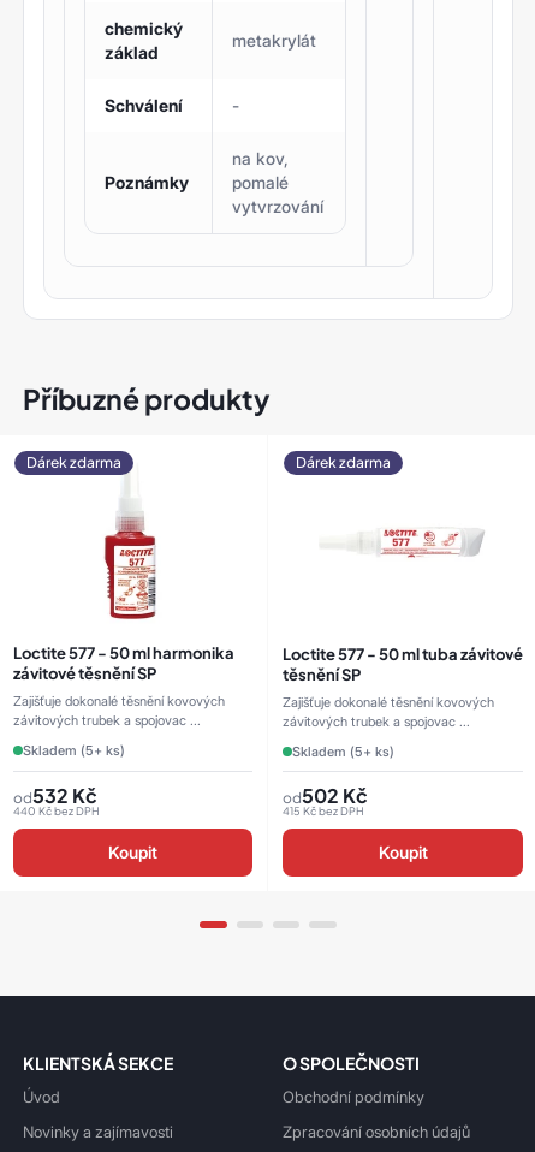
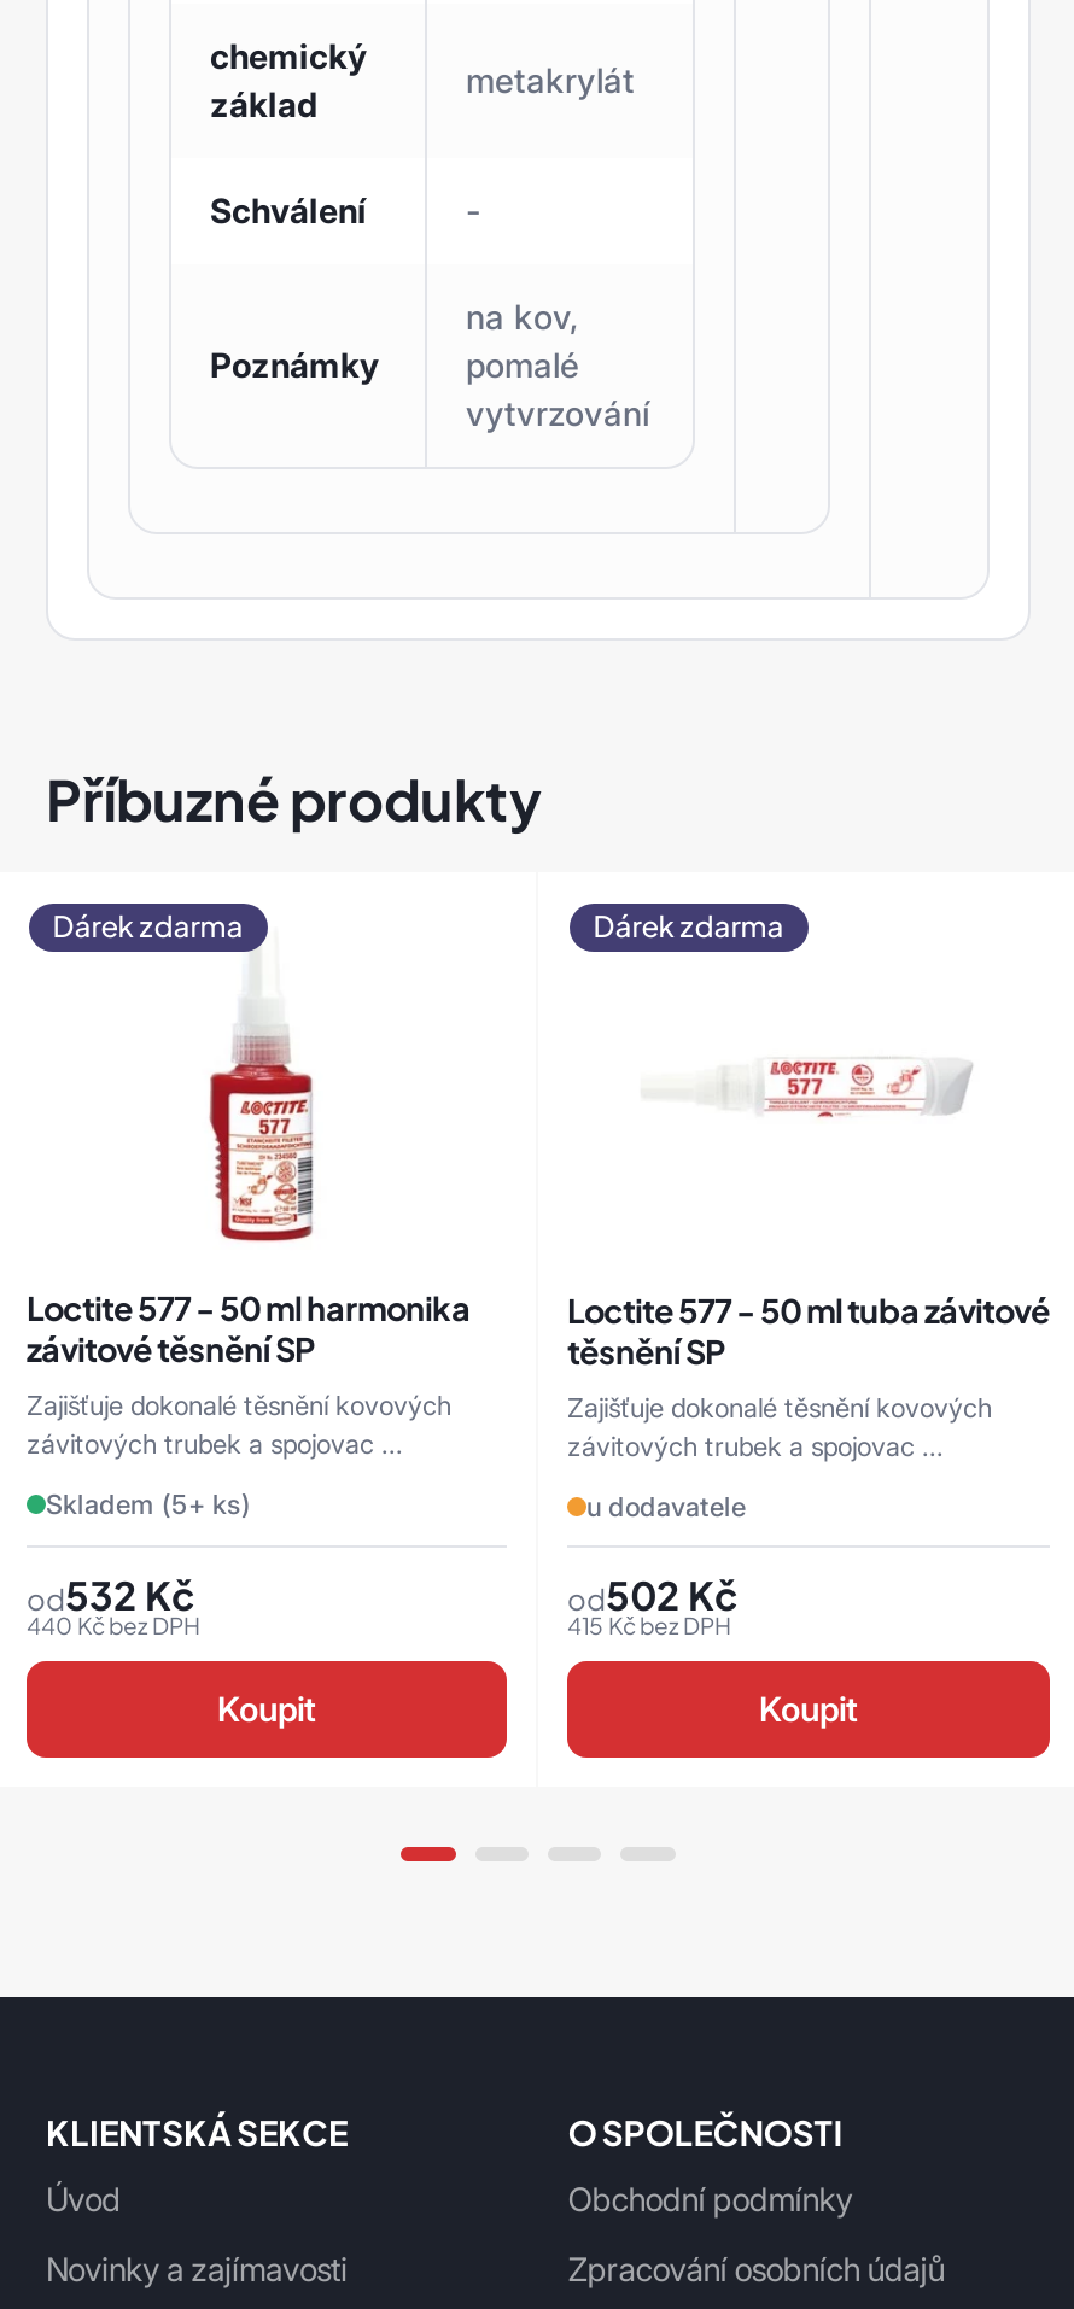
[292,743,394,760] Skladem (5+ ks) -> [586,1489,746,1523] u dodavatele

